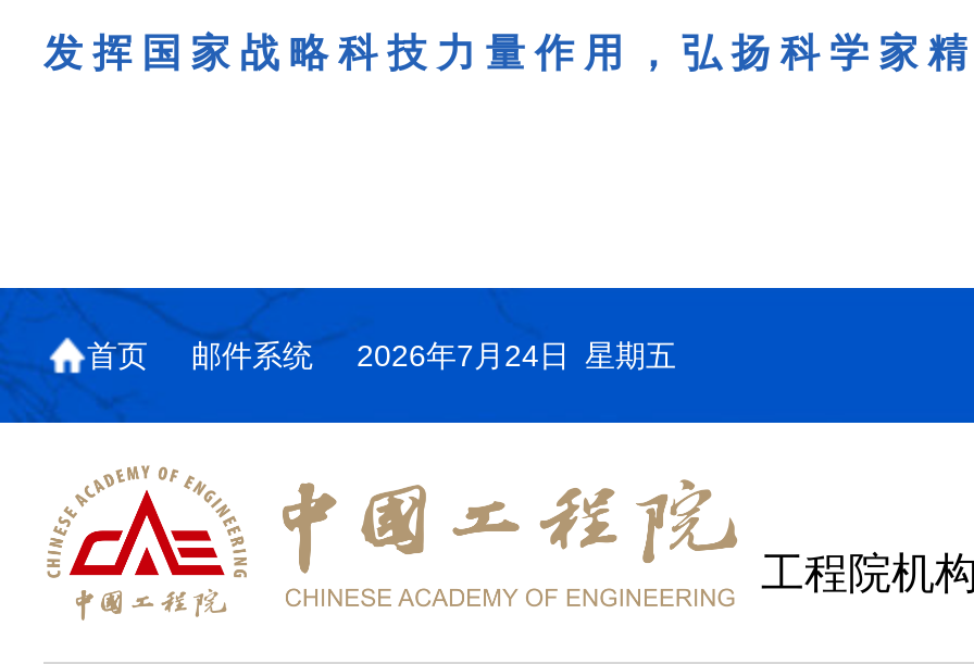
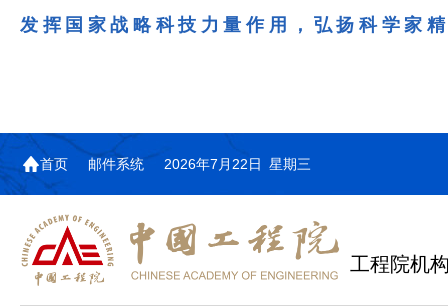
[357,338,676,373] 2026年7月24日 星期五 -> [164,156,311,172] 2026年7月22日 星期三

